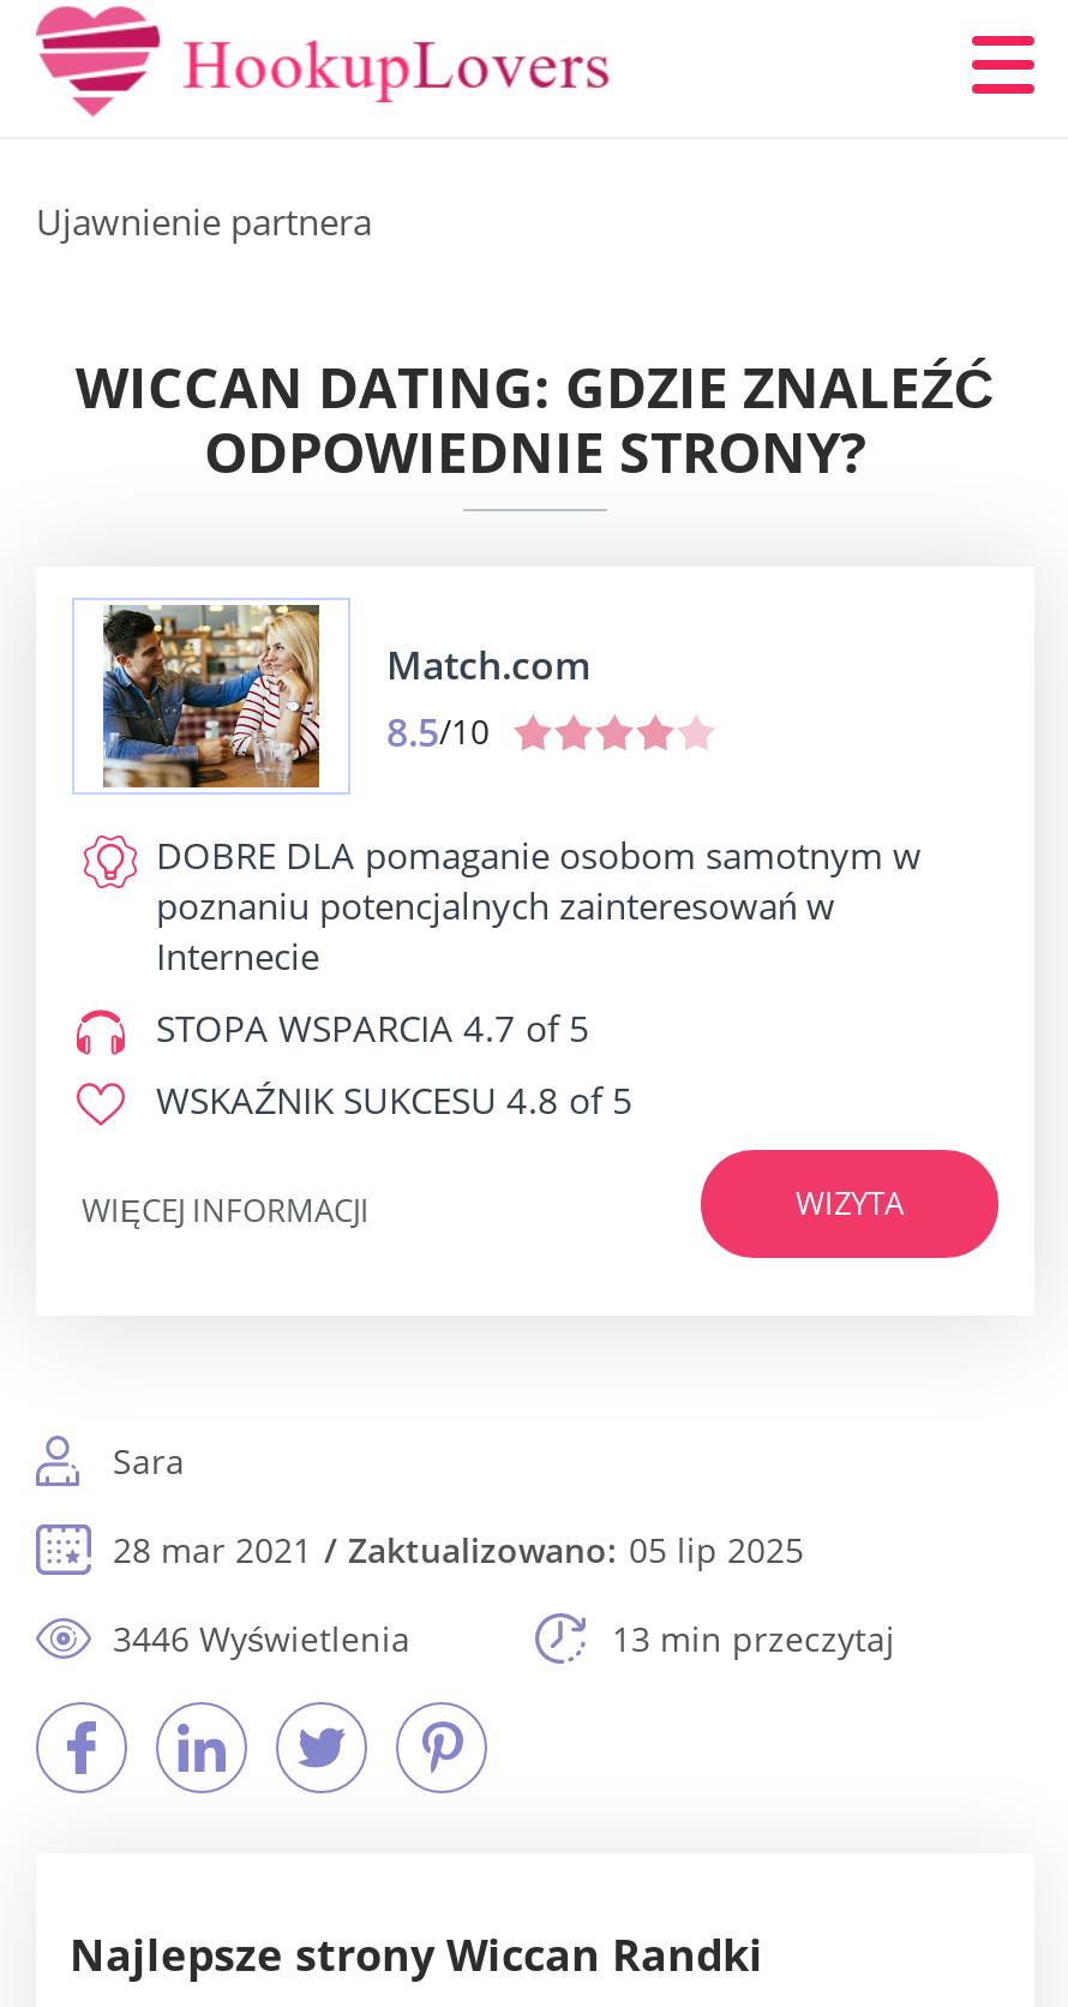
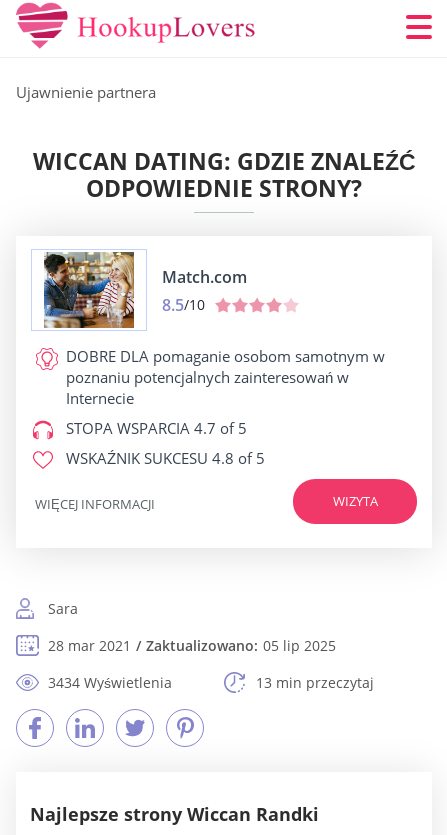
[113,1616,410,1661] 3446 Wyświetlenia -> [48,673,172,692] 3434 Wyświetlenia

